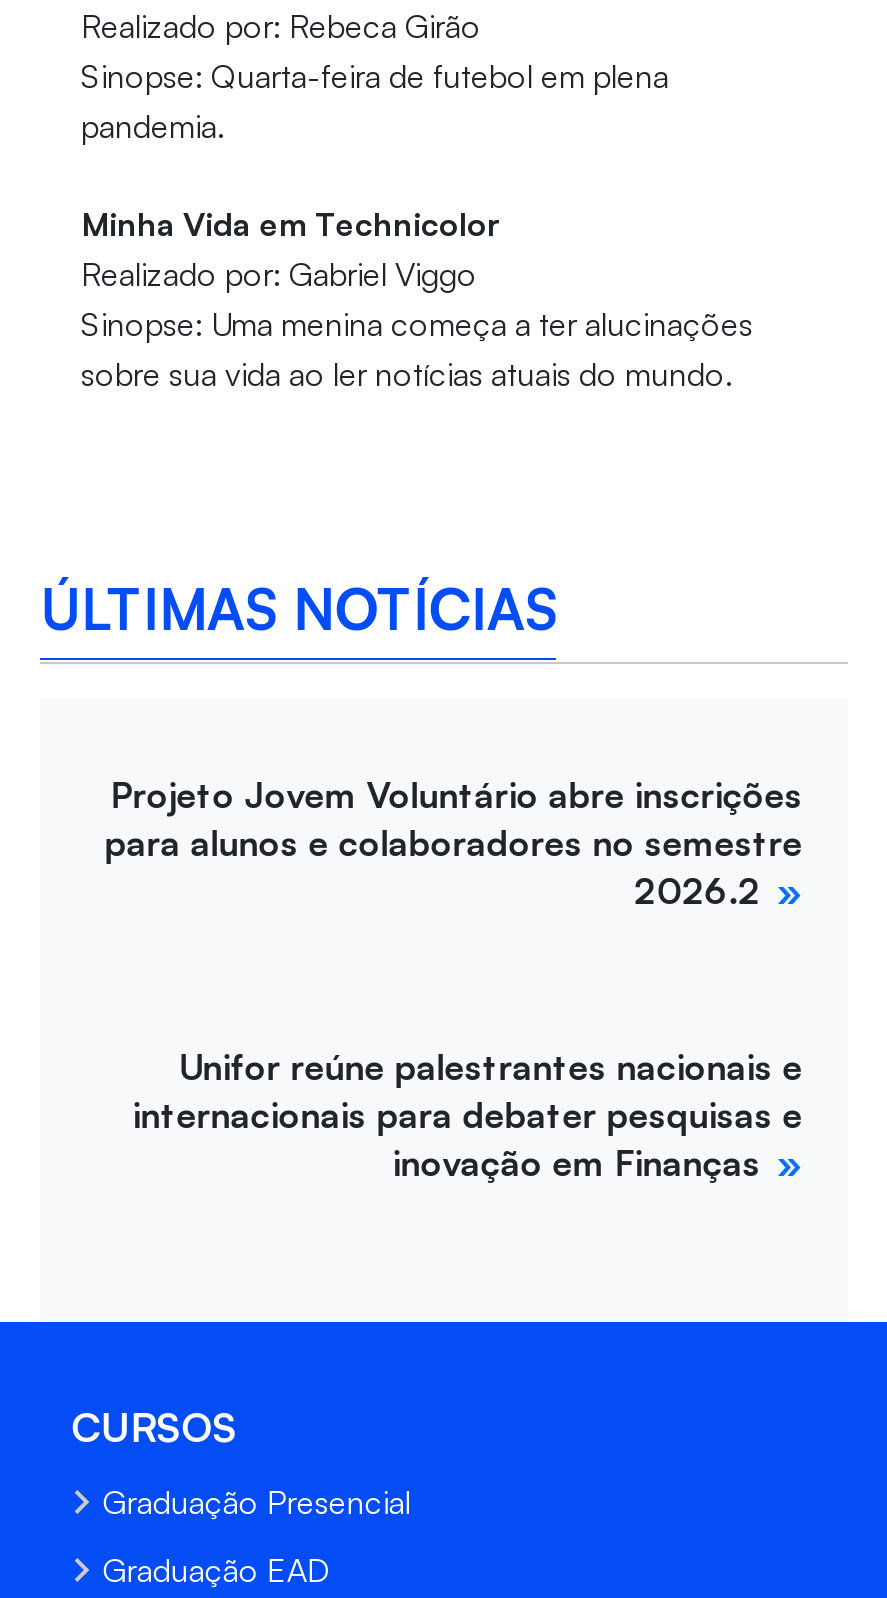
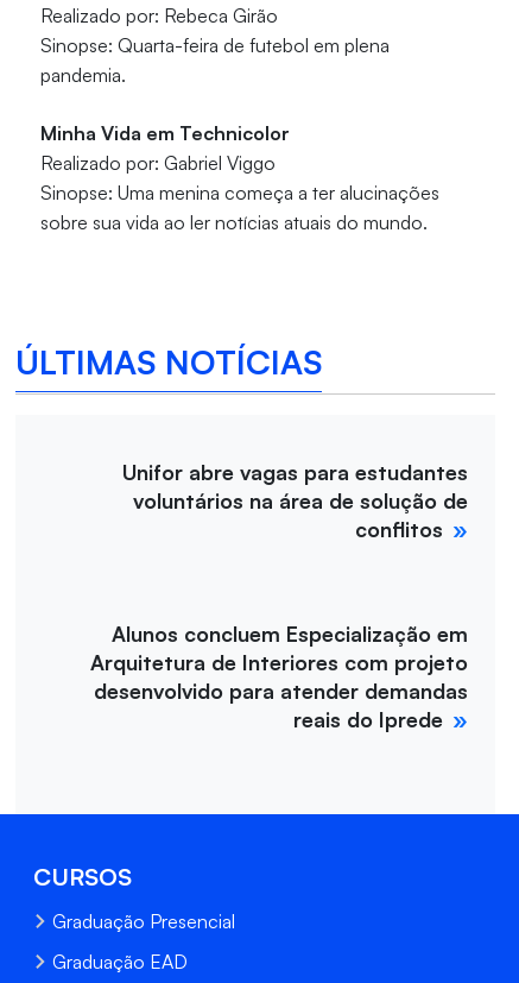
[104,772,802,912] Projeto Jovem Voluntário abre inscrições | para alunos e colaboradores no semestre | 2026.2 -> [123,459,468,542] Unifor abre vagas para estudantes | voluntários na área de solução de | conflitos
[132,1044,802,1184] Unifor reúne palestrantes nacionais e | internacionais para debater pesquisas e | inovação em Finanças -> [90,621,468,732] Alunos concluem Especialização em | Arquitetura de Interiores com projeto | desenvolvido para atender demandas | reais do Iprede

